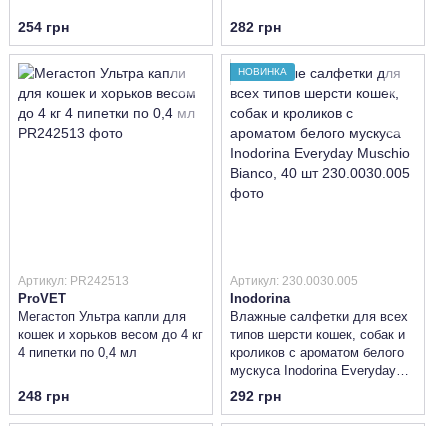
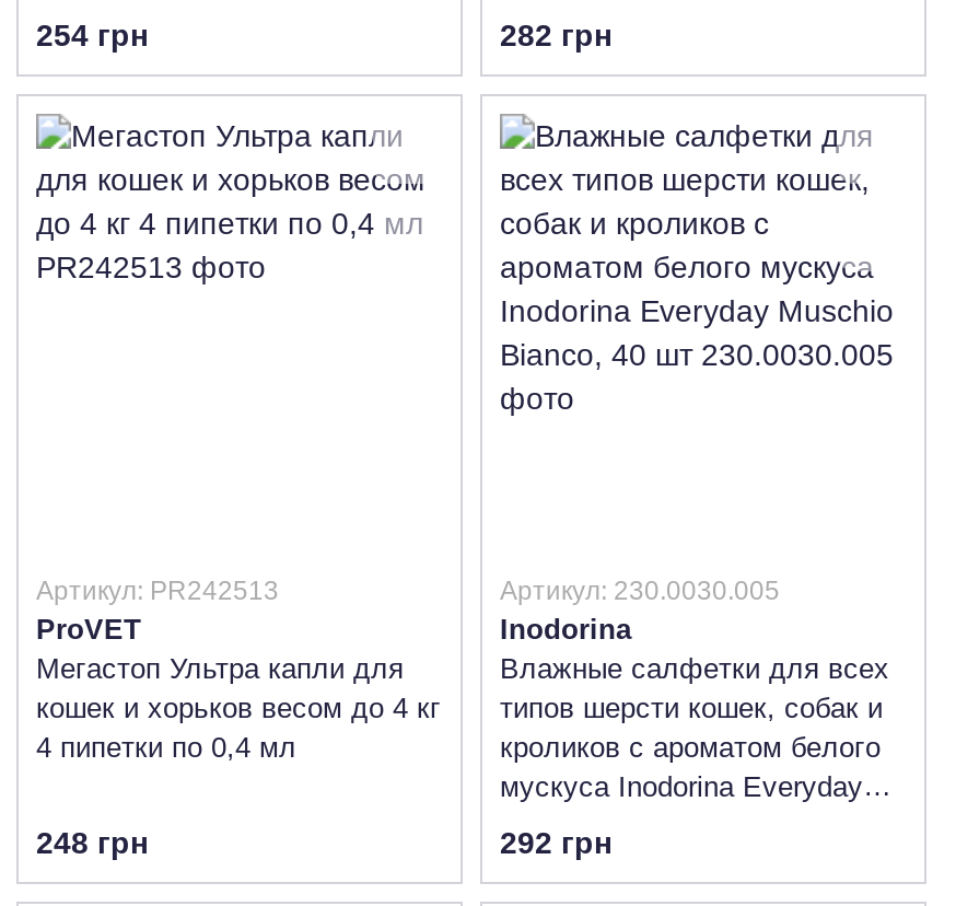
[238,66,287,77] НОВИНКА -> none

